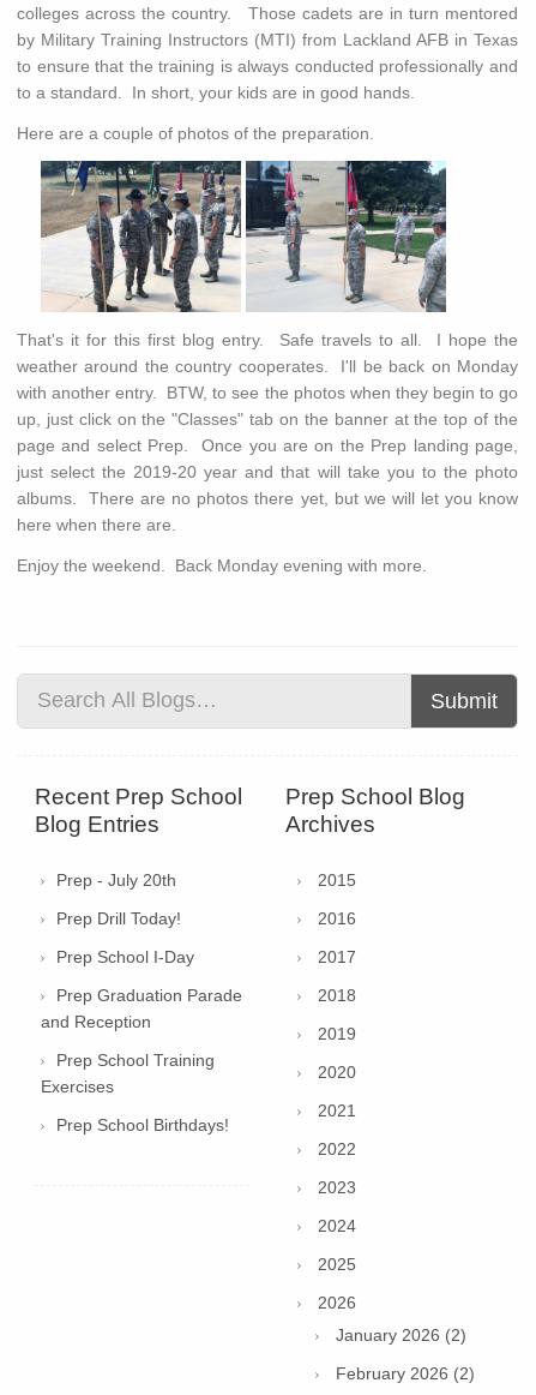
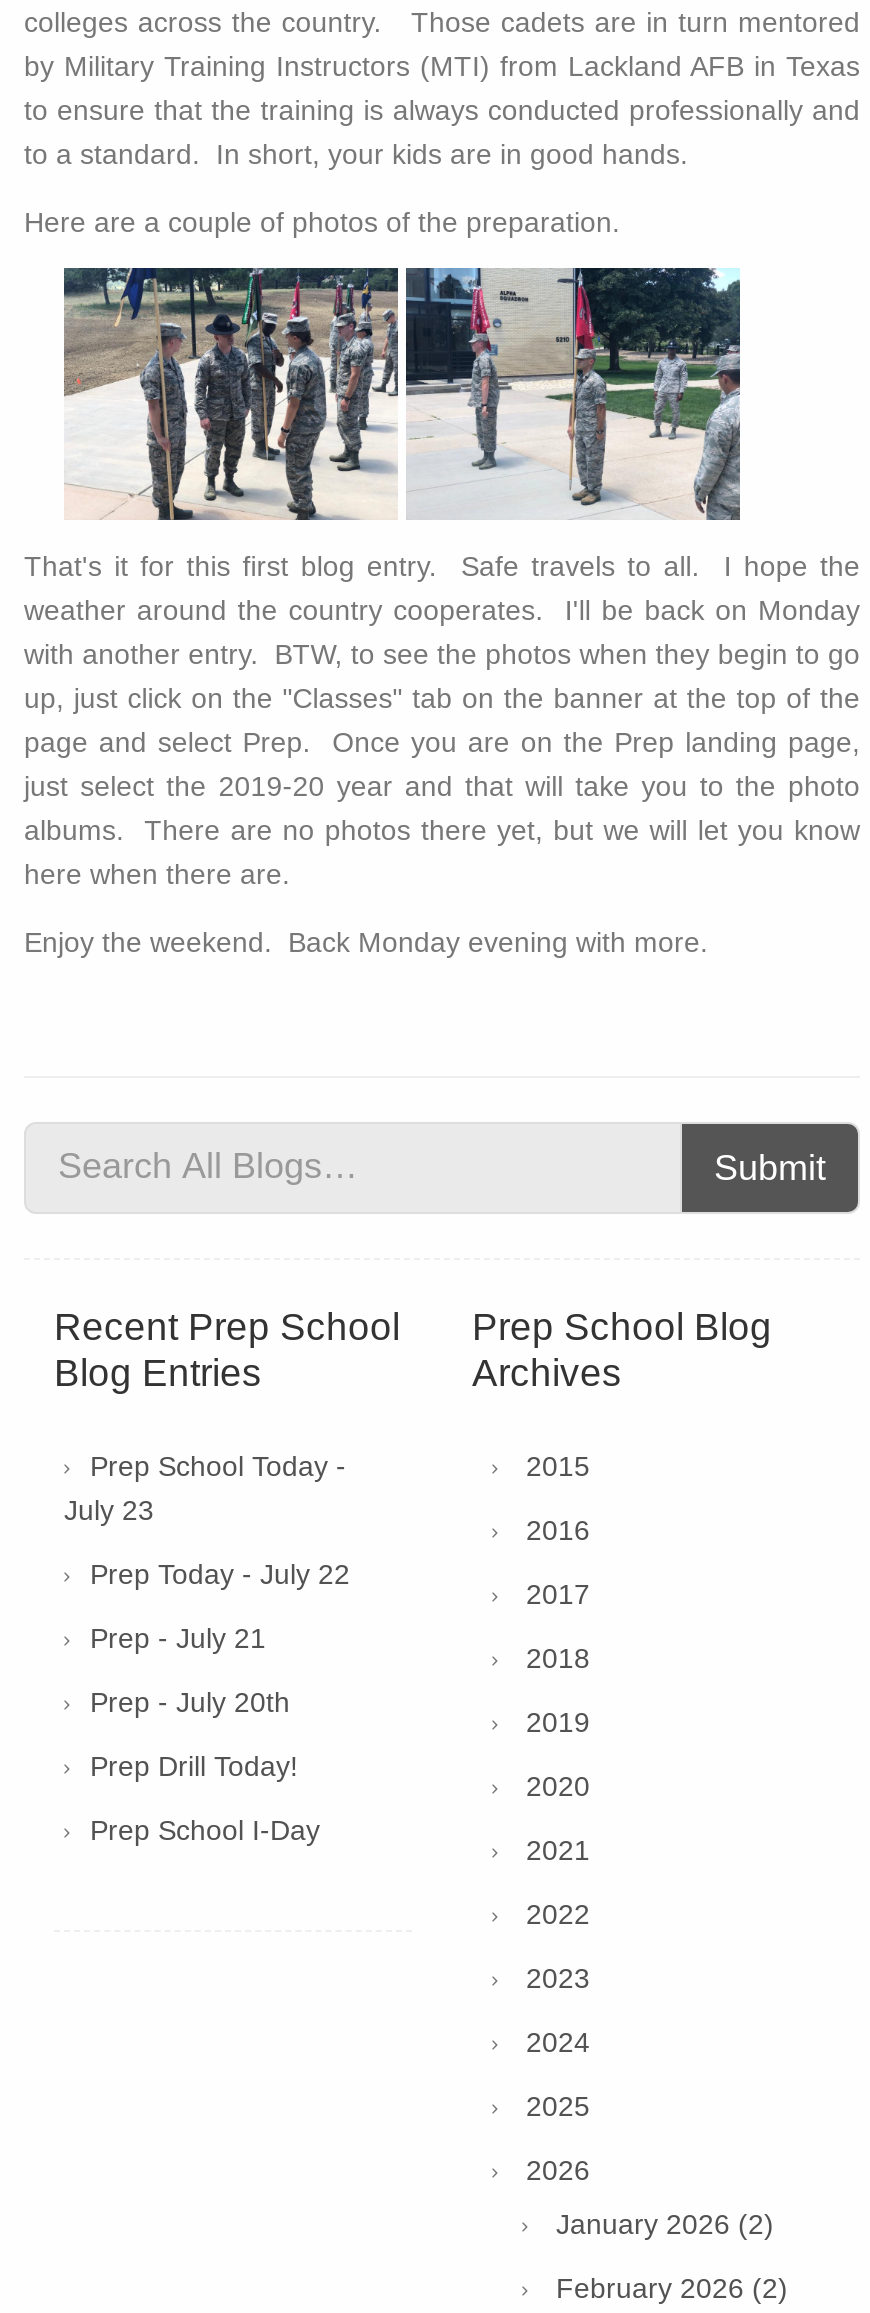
moved [56,870,194,966] -> [90,1685,320,1845]: Prep - July 20th | Prep Drill Today! | Prep School I-Day
none -> [64,1449,350,1653] Prep School Today - | July 23 | Prep Today - July 22 | Prep - July 21
[41,985,242,1134] Prep Graduation Parade | and Reception | Prep School Training | Exercises | Prep School Birthdays! -> none

